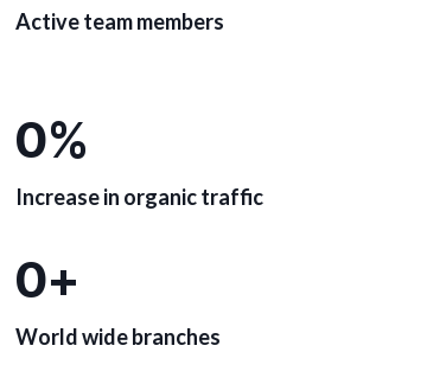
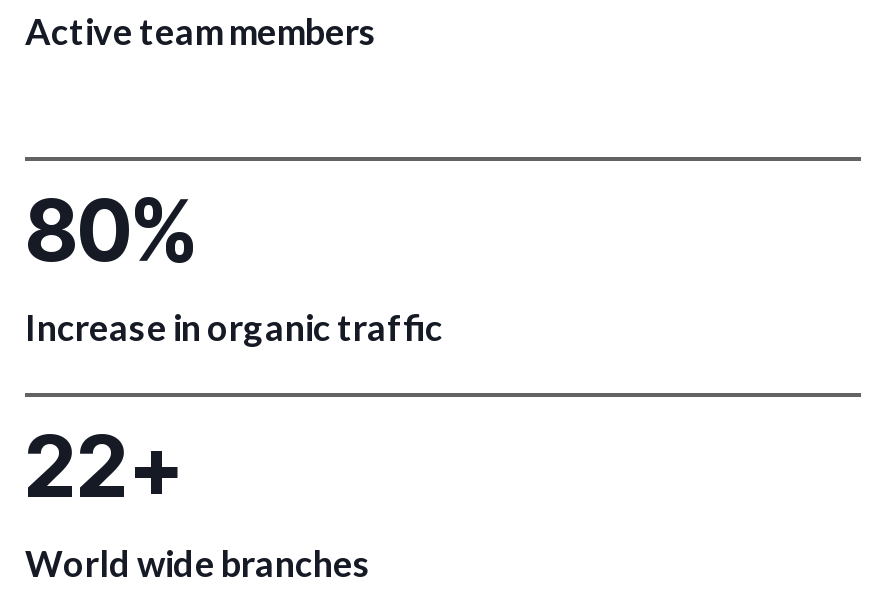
[15,109,89,169] 0% -> [25,179,199,281] 80%
[15,249,79,309] 0+ -> [25,415,183,517] 22+

